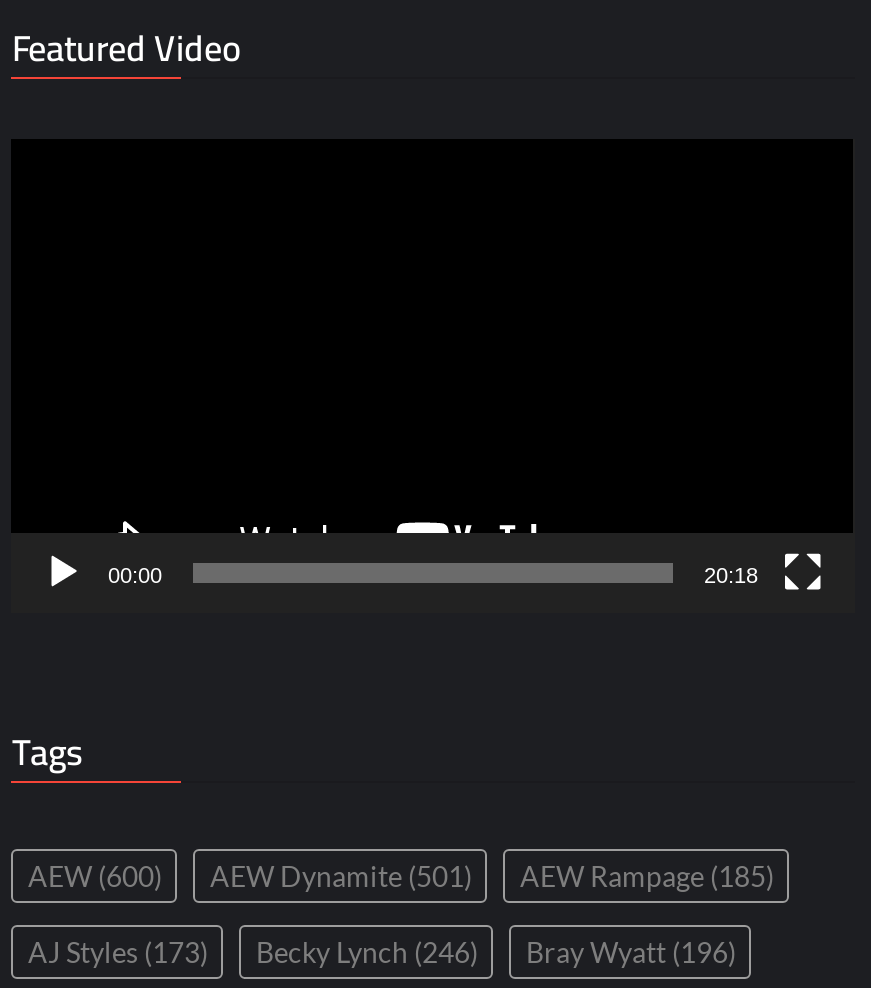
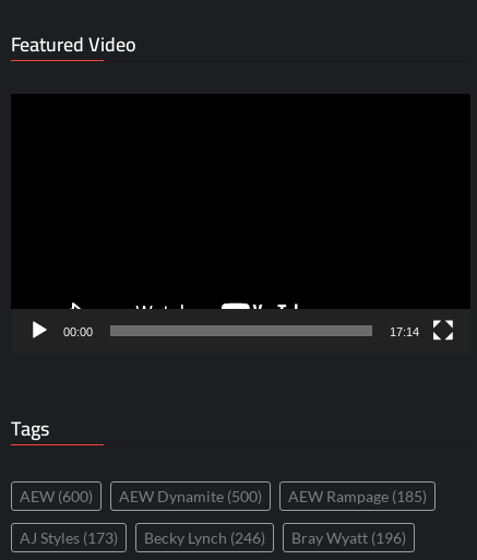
[704,563,758,587] 20:18 -> [389,325,419,338] 17:14
[28,859,774,893] AEW (600) AEW Dynamite (501) AEW Rampage (185) -> [20,487,427,505] AEW (600) AEW Dynamite (500) AEW Rampage (185)

